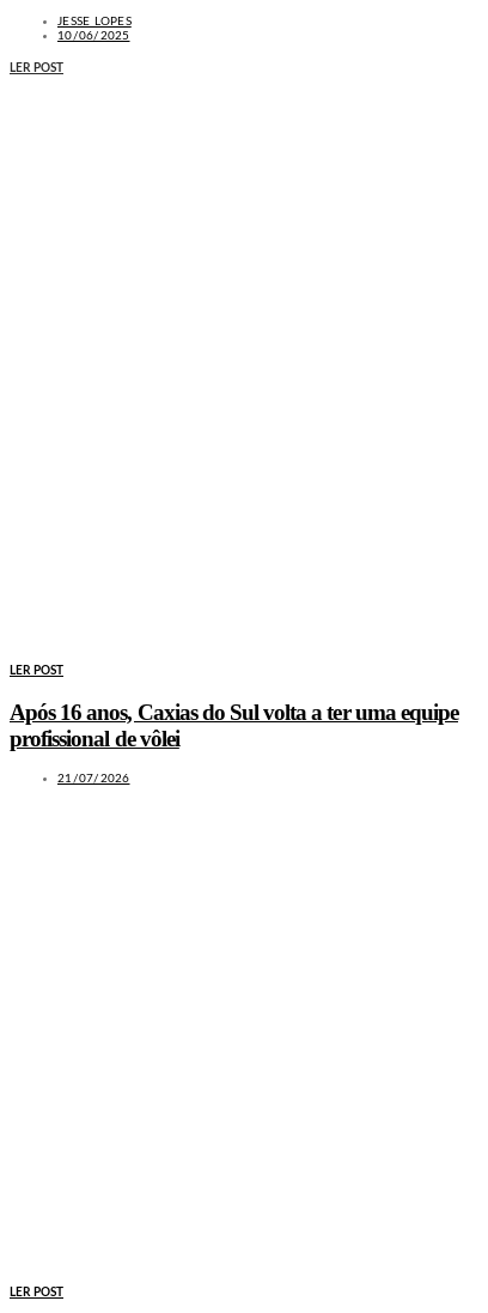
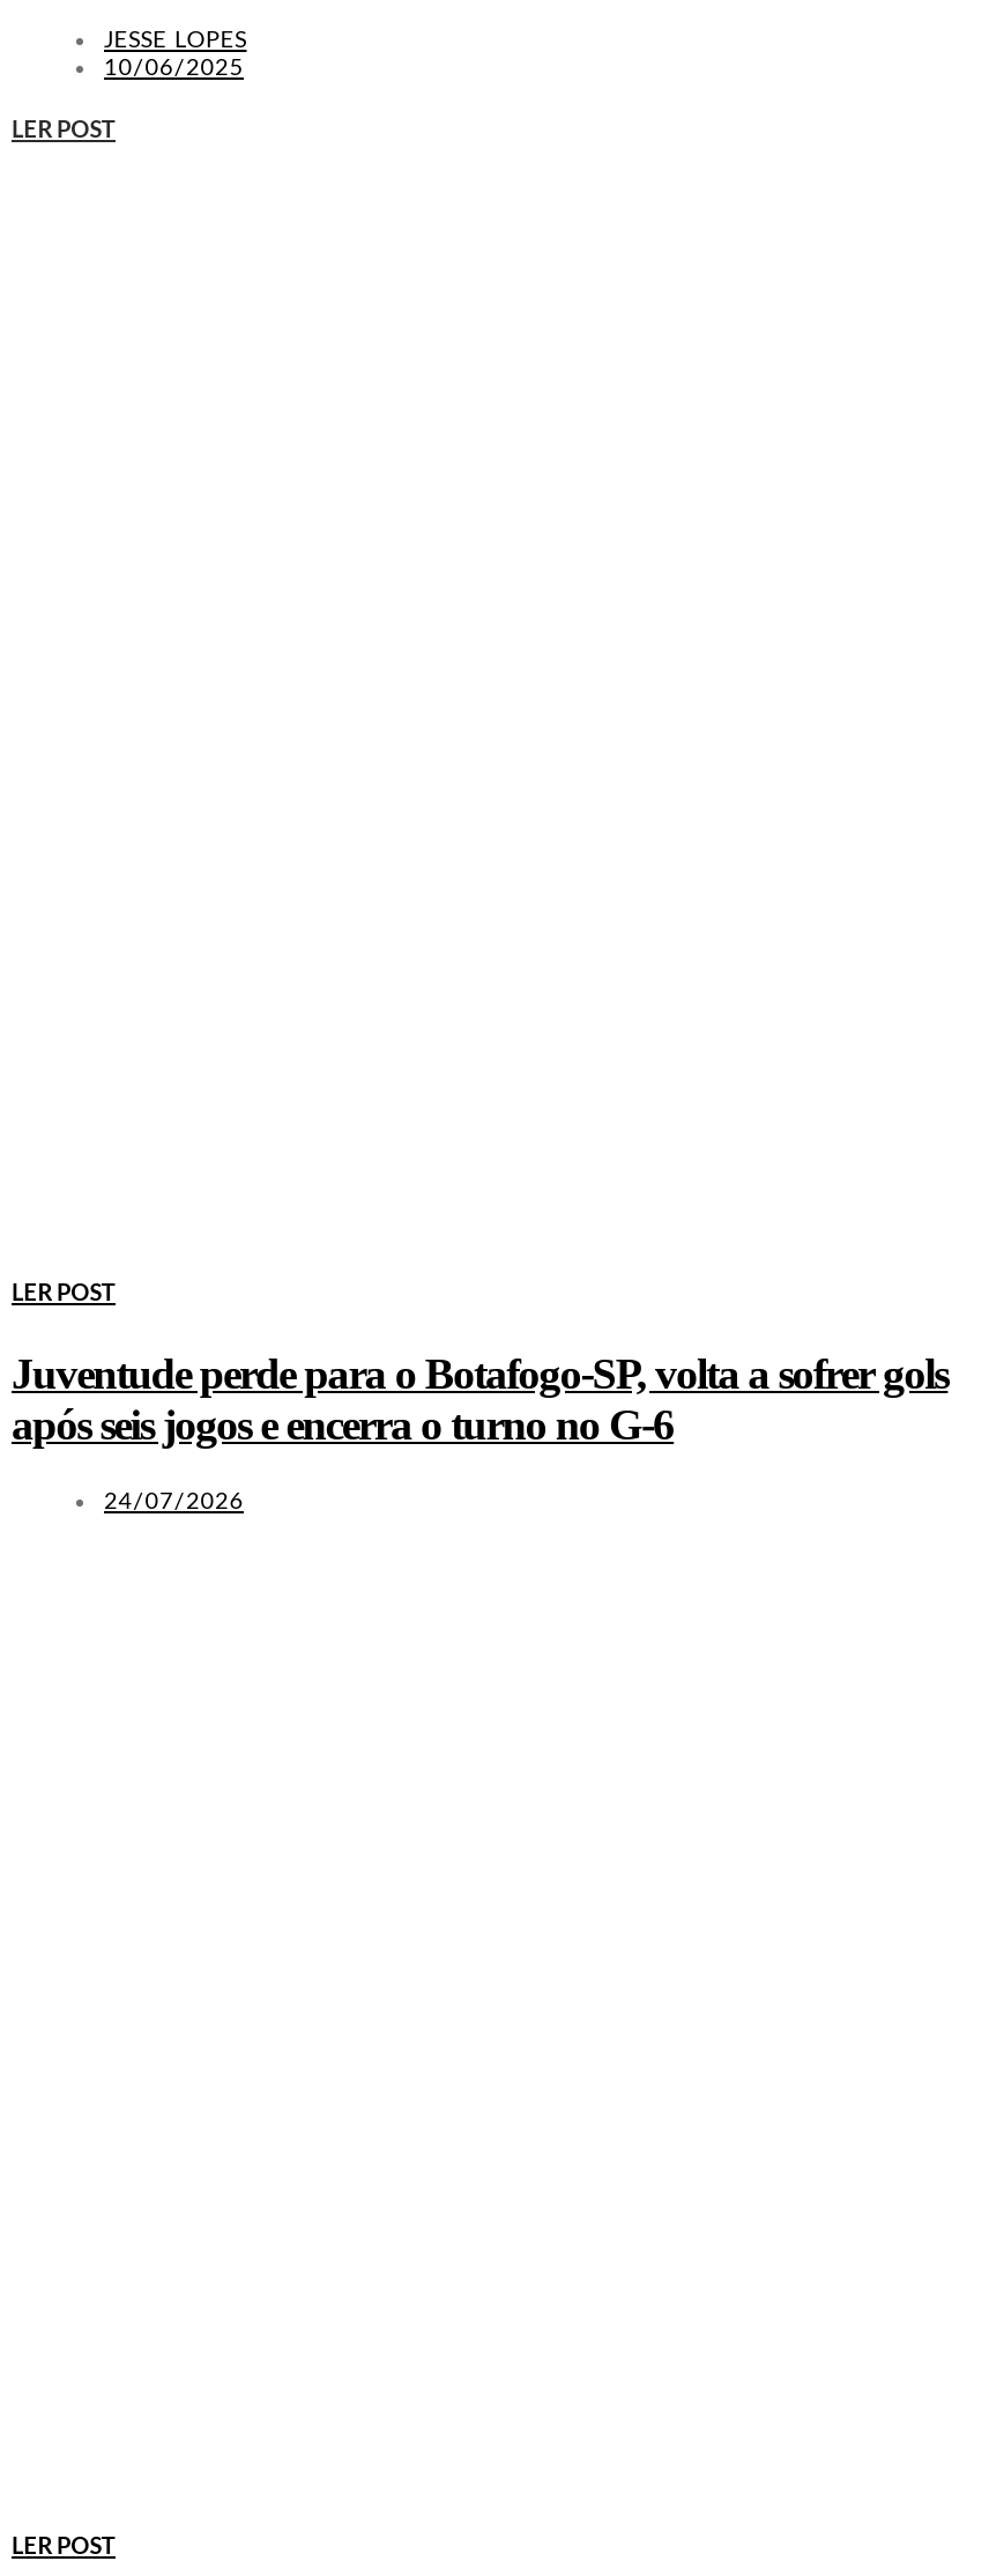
[10,700,458,751] Após 16 anos, Caxias do Sul volta a ter uma equipe | profissional de vôlei -> [12,1350,948,1449] Juventude perde para o Botafogo-SP, volta a sofrer gols | após seis jogos e encerra o turno no G-6
[57,773,130,785] 21/07/2026 -> [104,1491,244,1514] 24/07/2026

